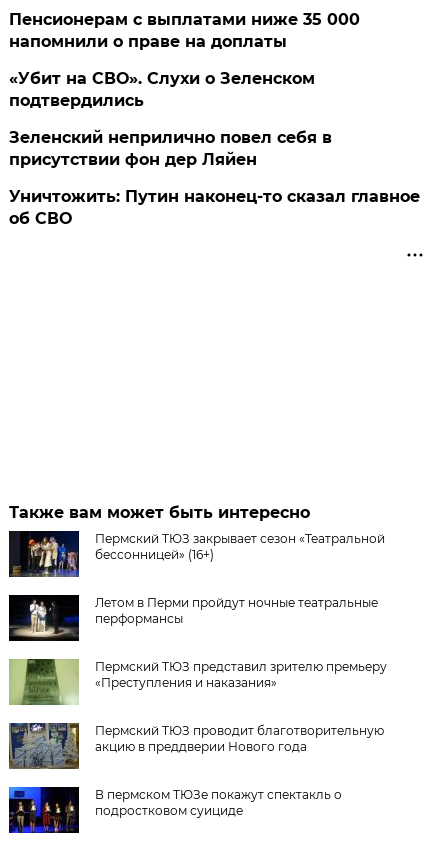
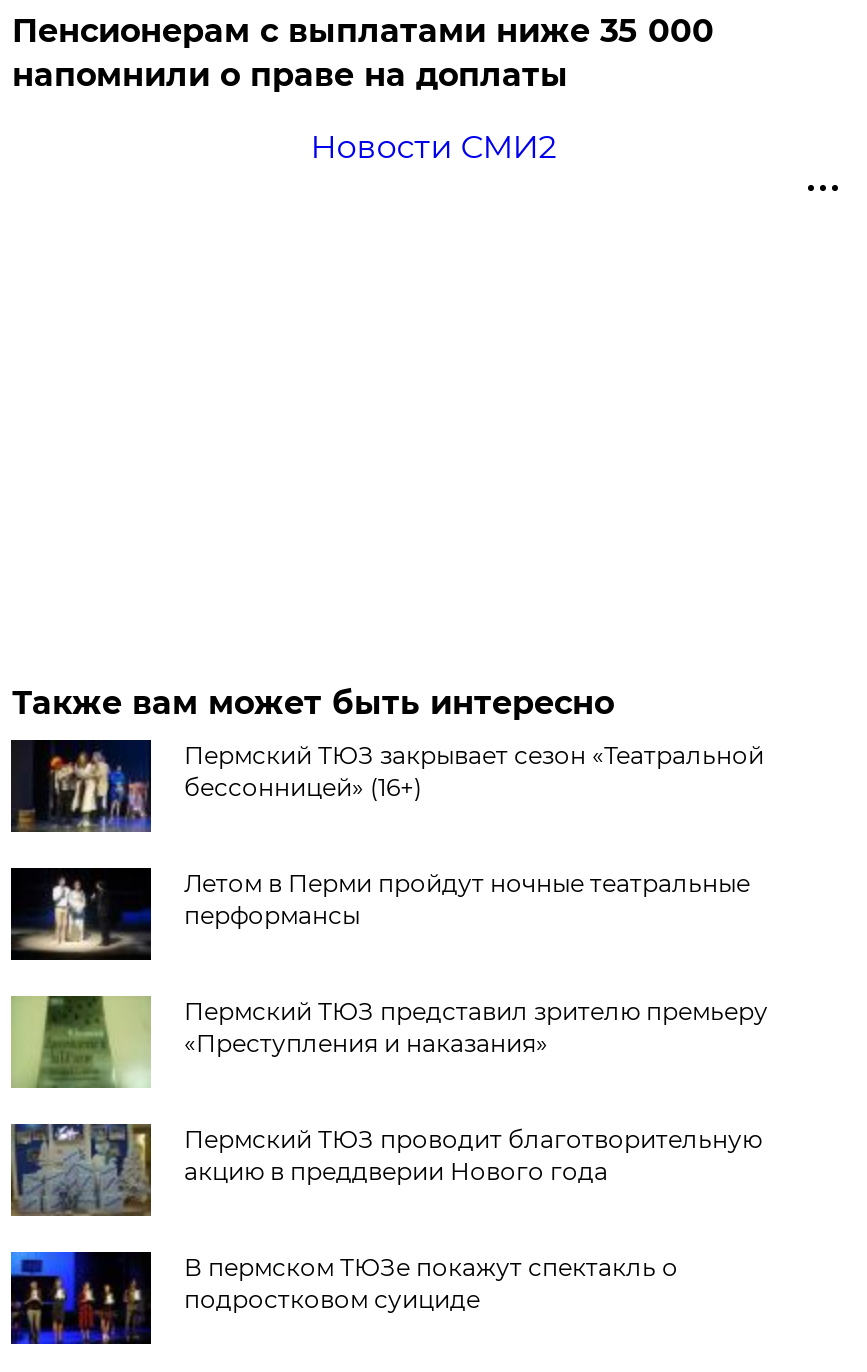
[9,69,420,228] «Убит на СВО». Слухи о Зеленском | подтвердились | Зеленский неприлично повел cебя в | присутствии фон дер Ляйен | Уничтожить: Путин наконец-то сказал главное | об СВО -> [310,128,556,166] Новости СМИ2

